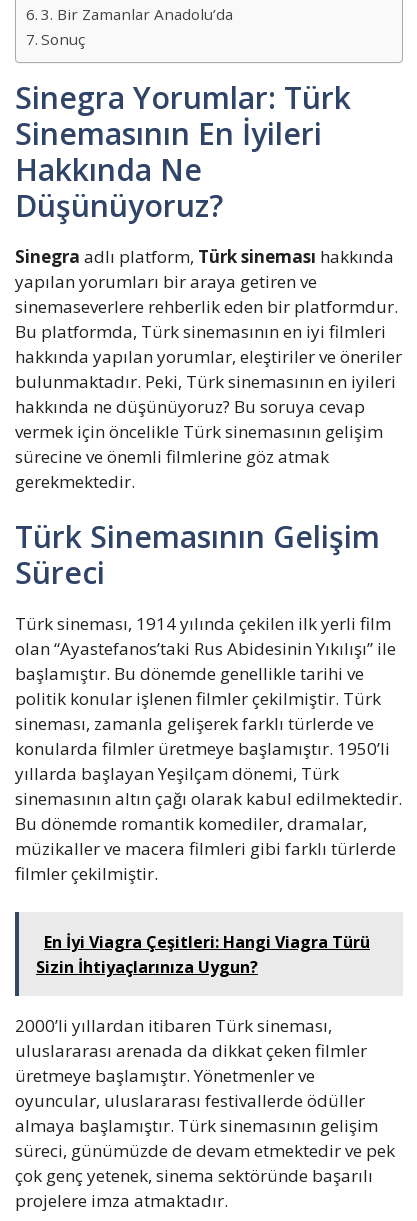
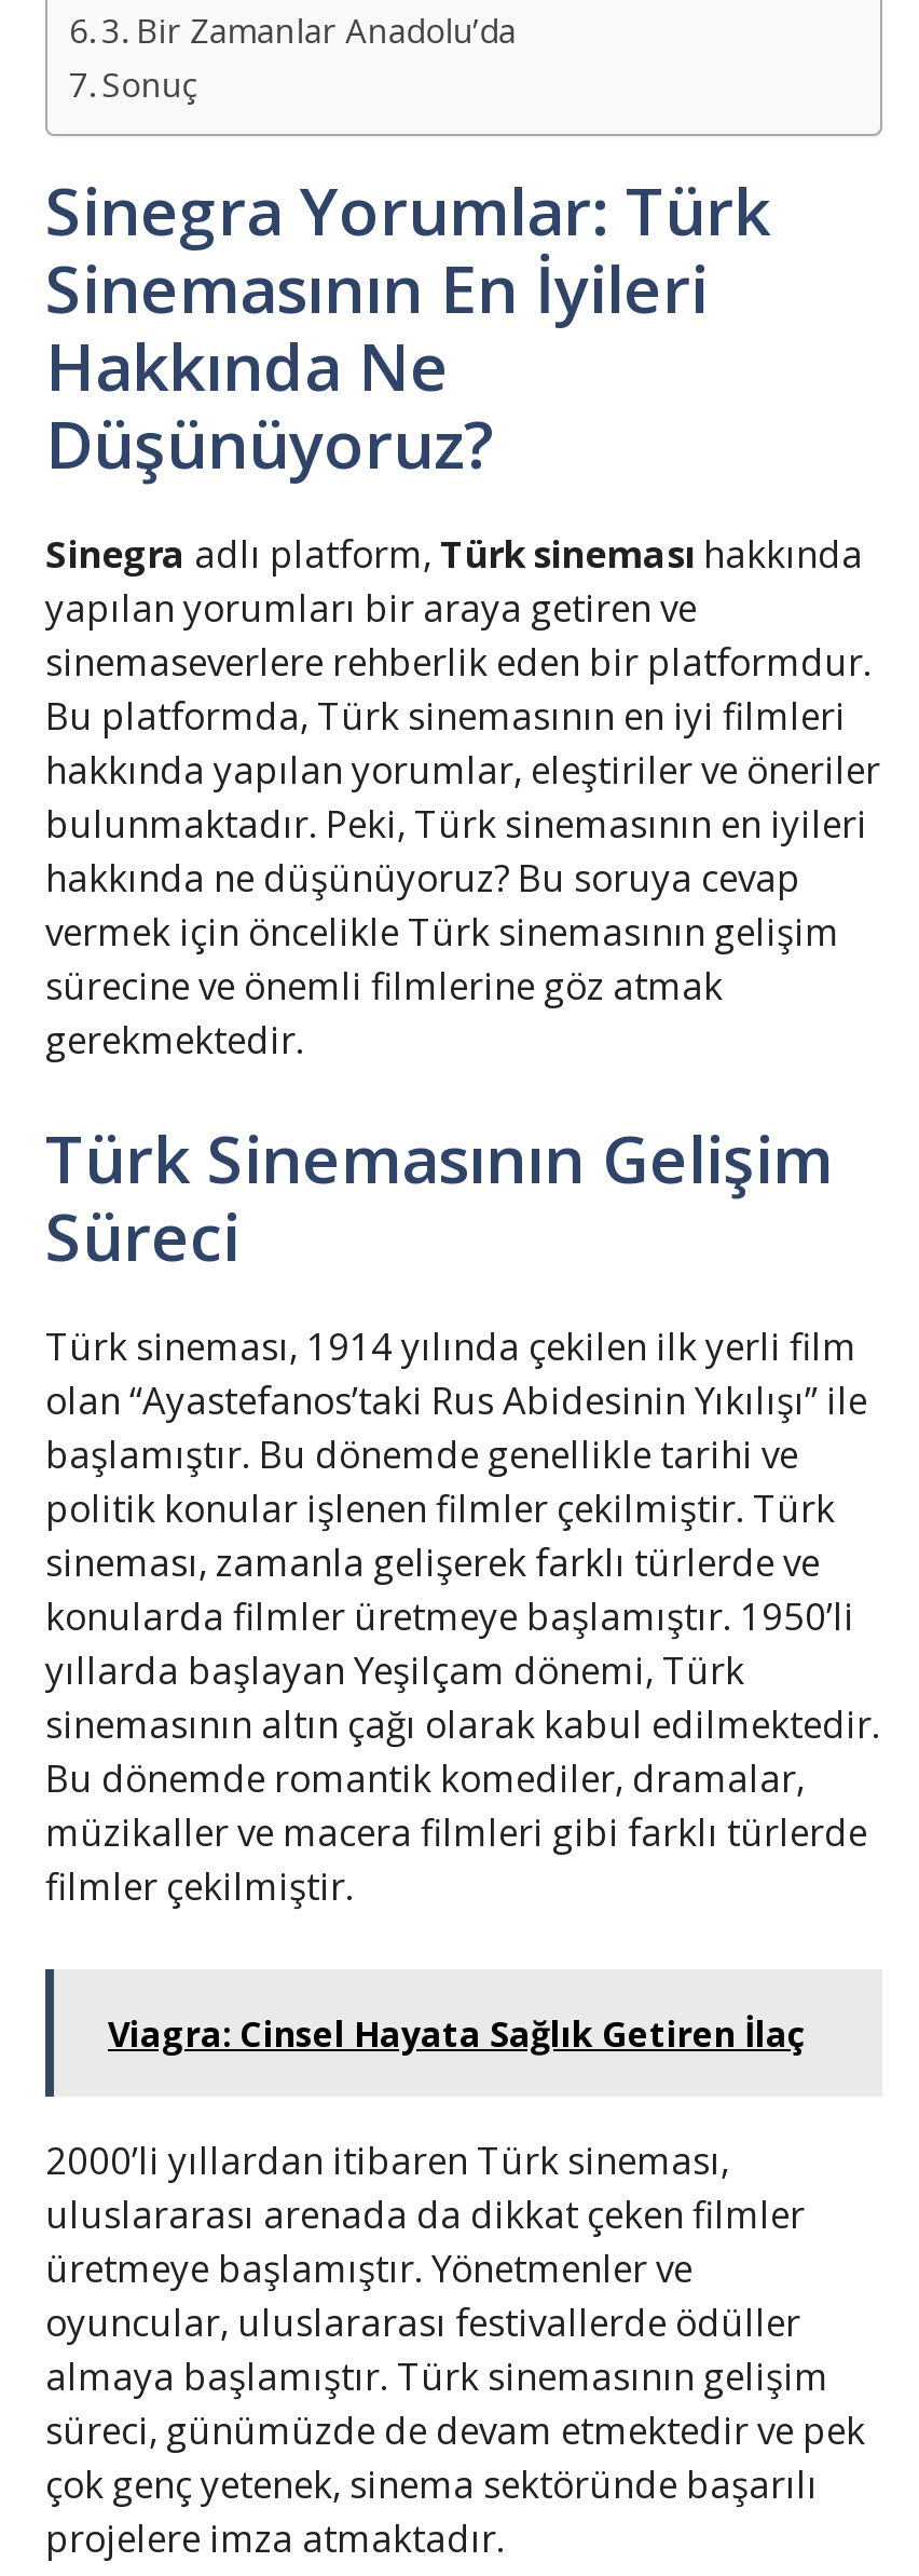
[36,930,370,977] En İyi Viagra Çeşitleri: Hangi Viagra Türü | Sizin İhtiyaçlarınıza Uygun? -> [108,2009,805,2057] Viagra: Cinsel Hayata Sağlık Getiren İlaç

